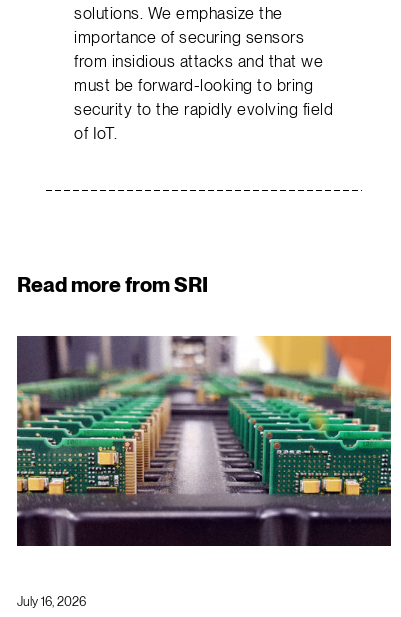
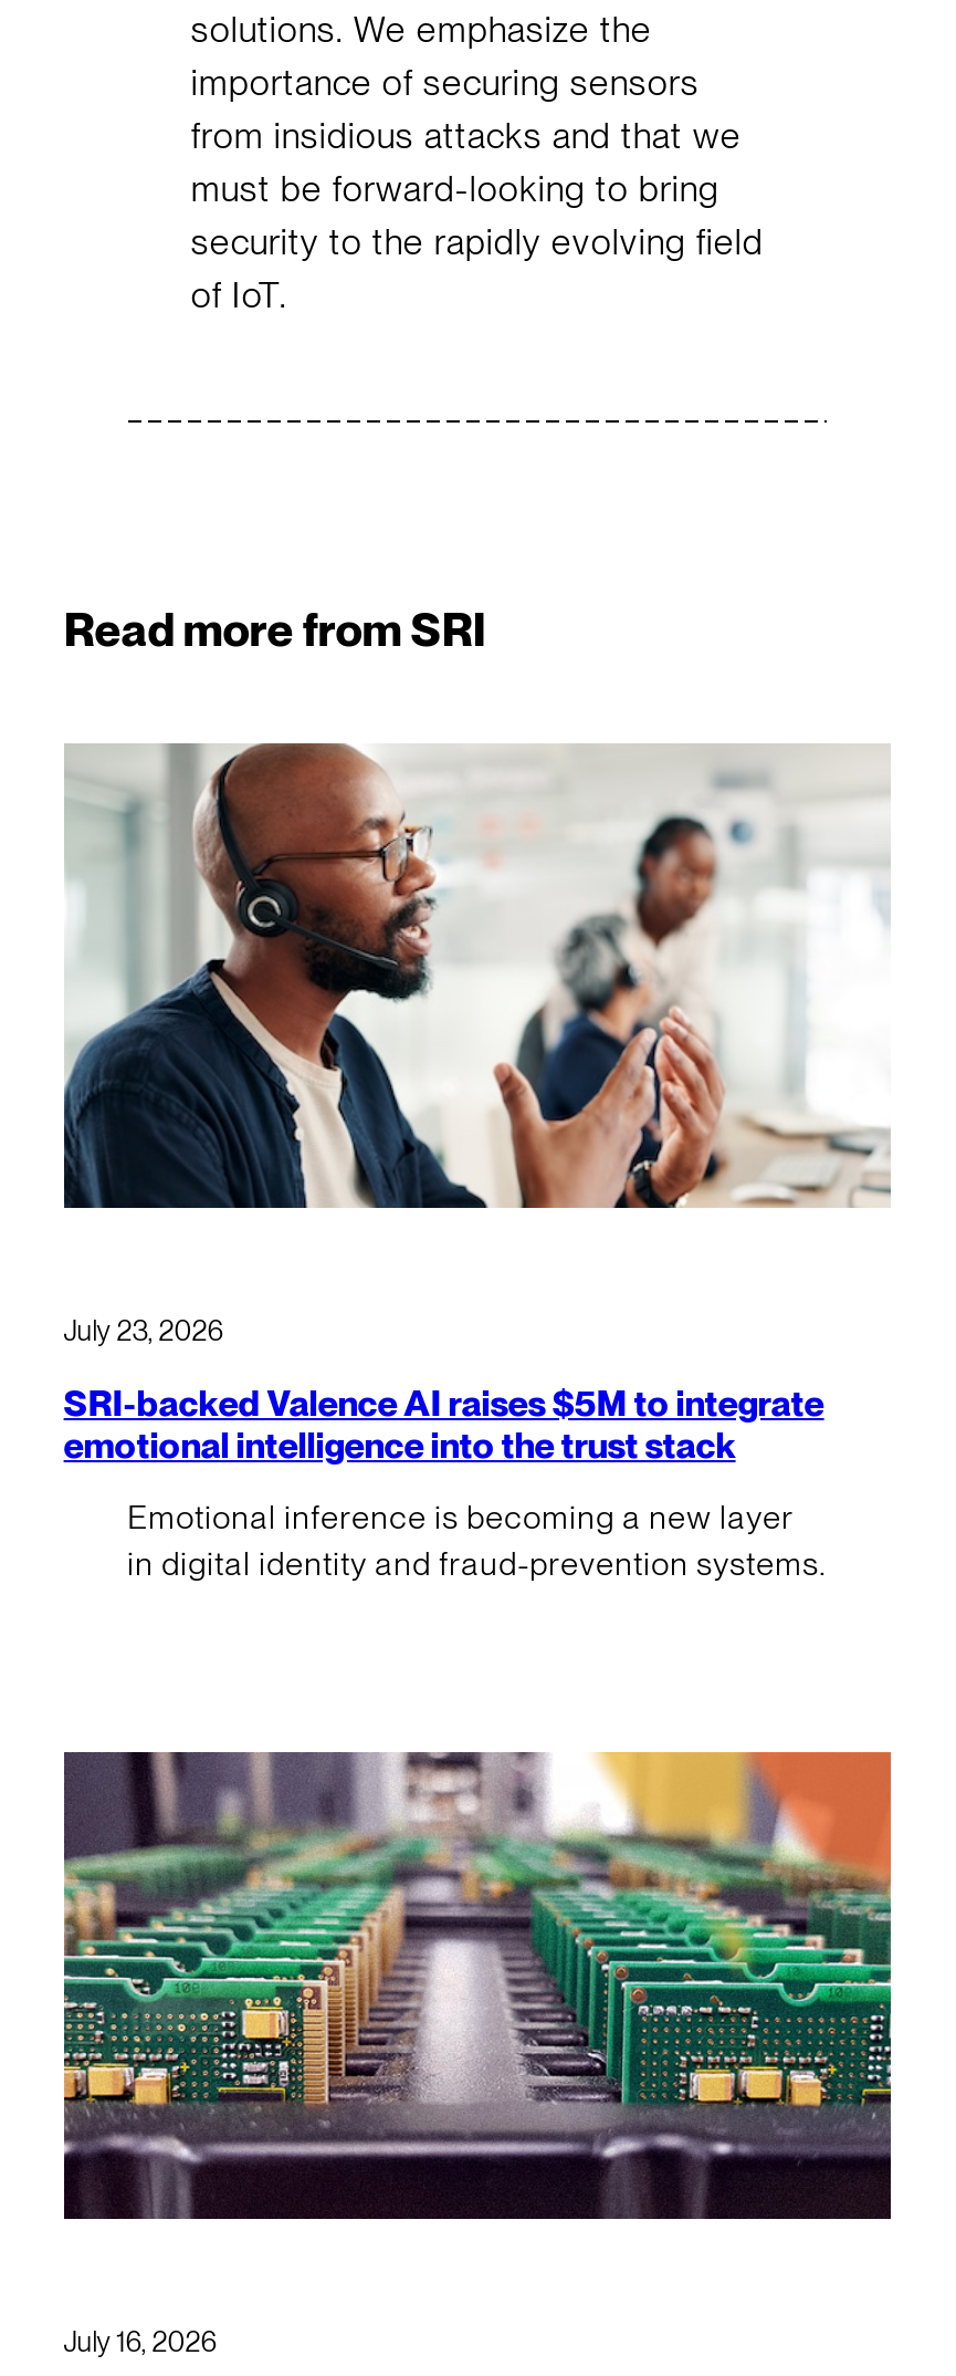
none -> [64,1315,827,1585] July 23, 2026 | SRI-backed Valence AI raises $5M to integrate | emotional intelligence into the trust stack | Emotional inference is becoming a new layer | in digital identity and fraud-prevention systems.
none -> [64,743,891,1210] [image]

